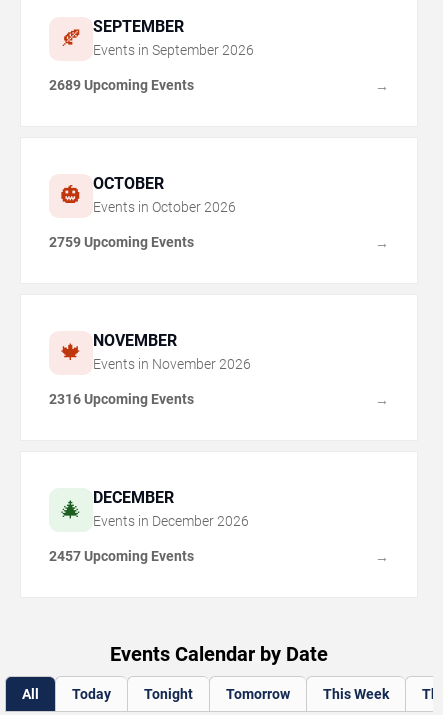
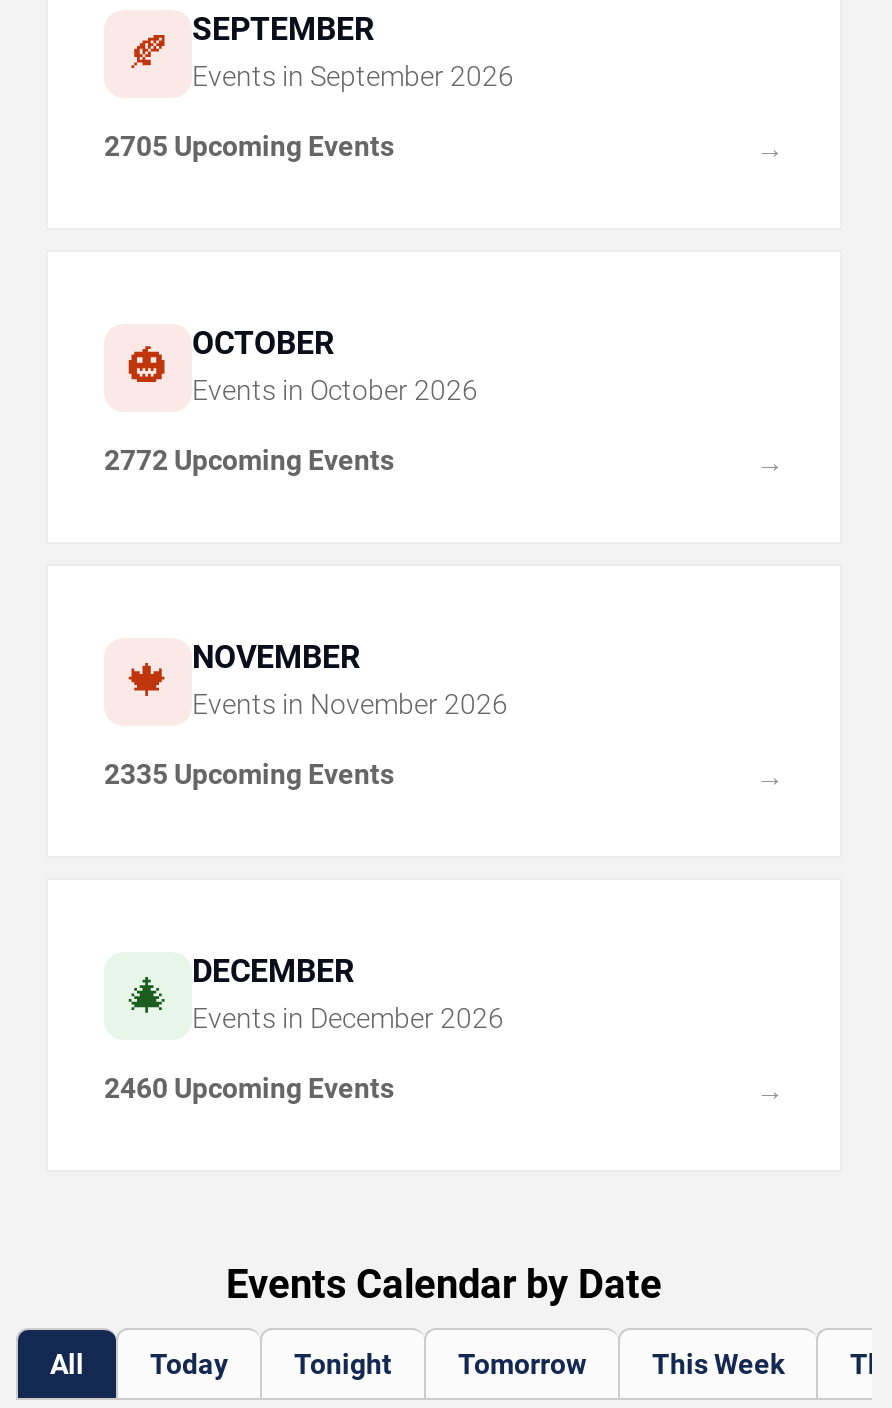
[49,77,194,93] 2689 Upcoming Events -> [104,131,394,163] 2705 Upcoming Events
[49,234,194,250] 2759 Upcoming Events -> [104,445,394,477] 2772 Upcoming Events
[49,391,194,407] 2316 Upcoming Events -> [104,759,394,791] 2335 Upcoming Events
[49,548,194,564] 2457 Upcoming Events -> [104,1073,394,1105] 2460 Upcoming Events

